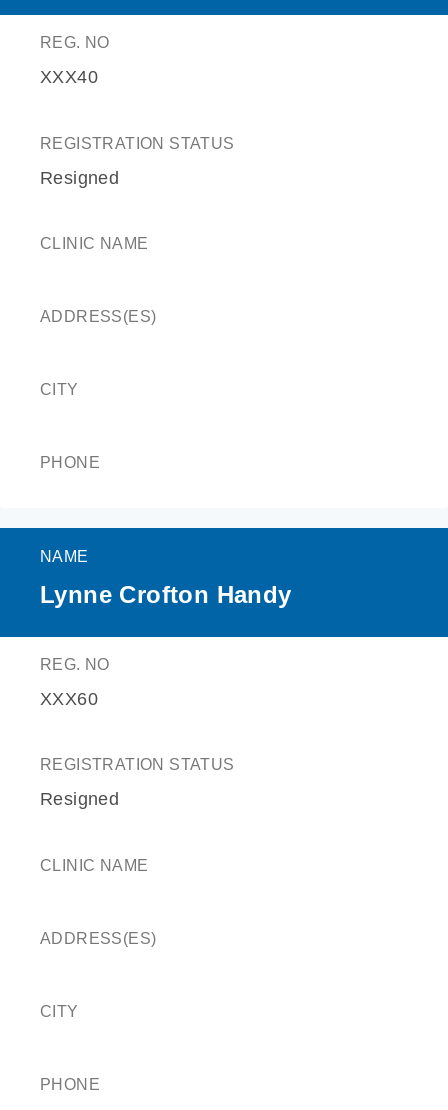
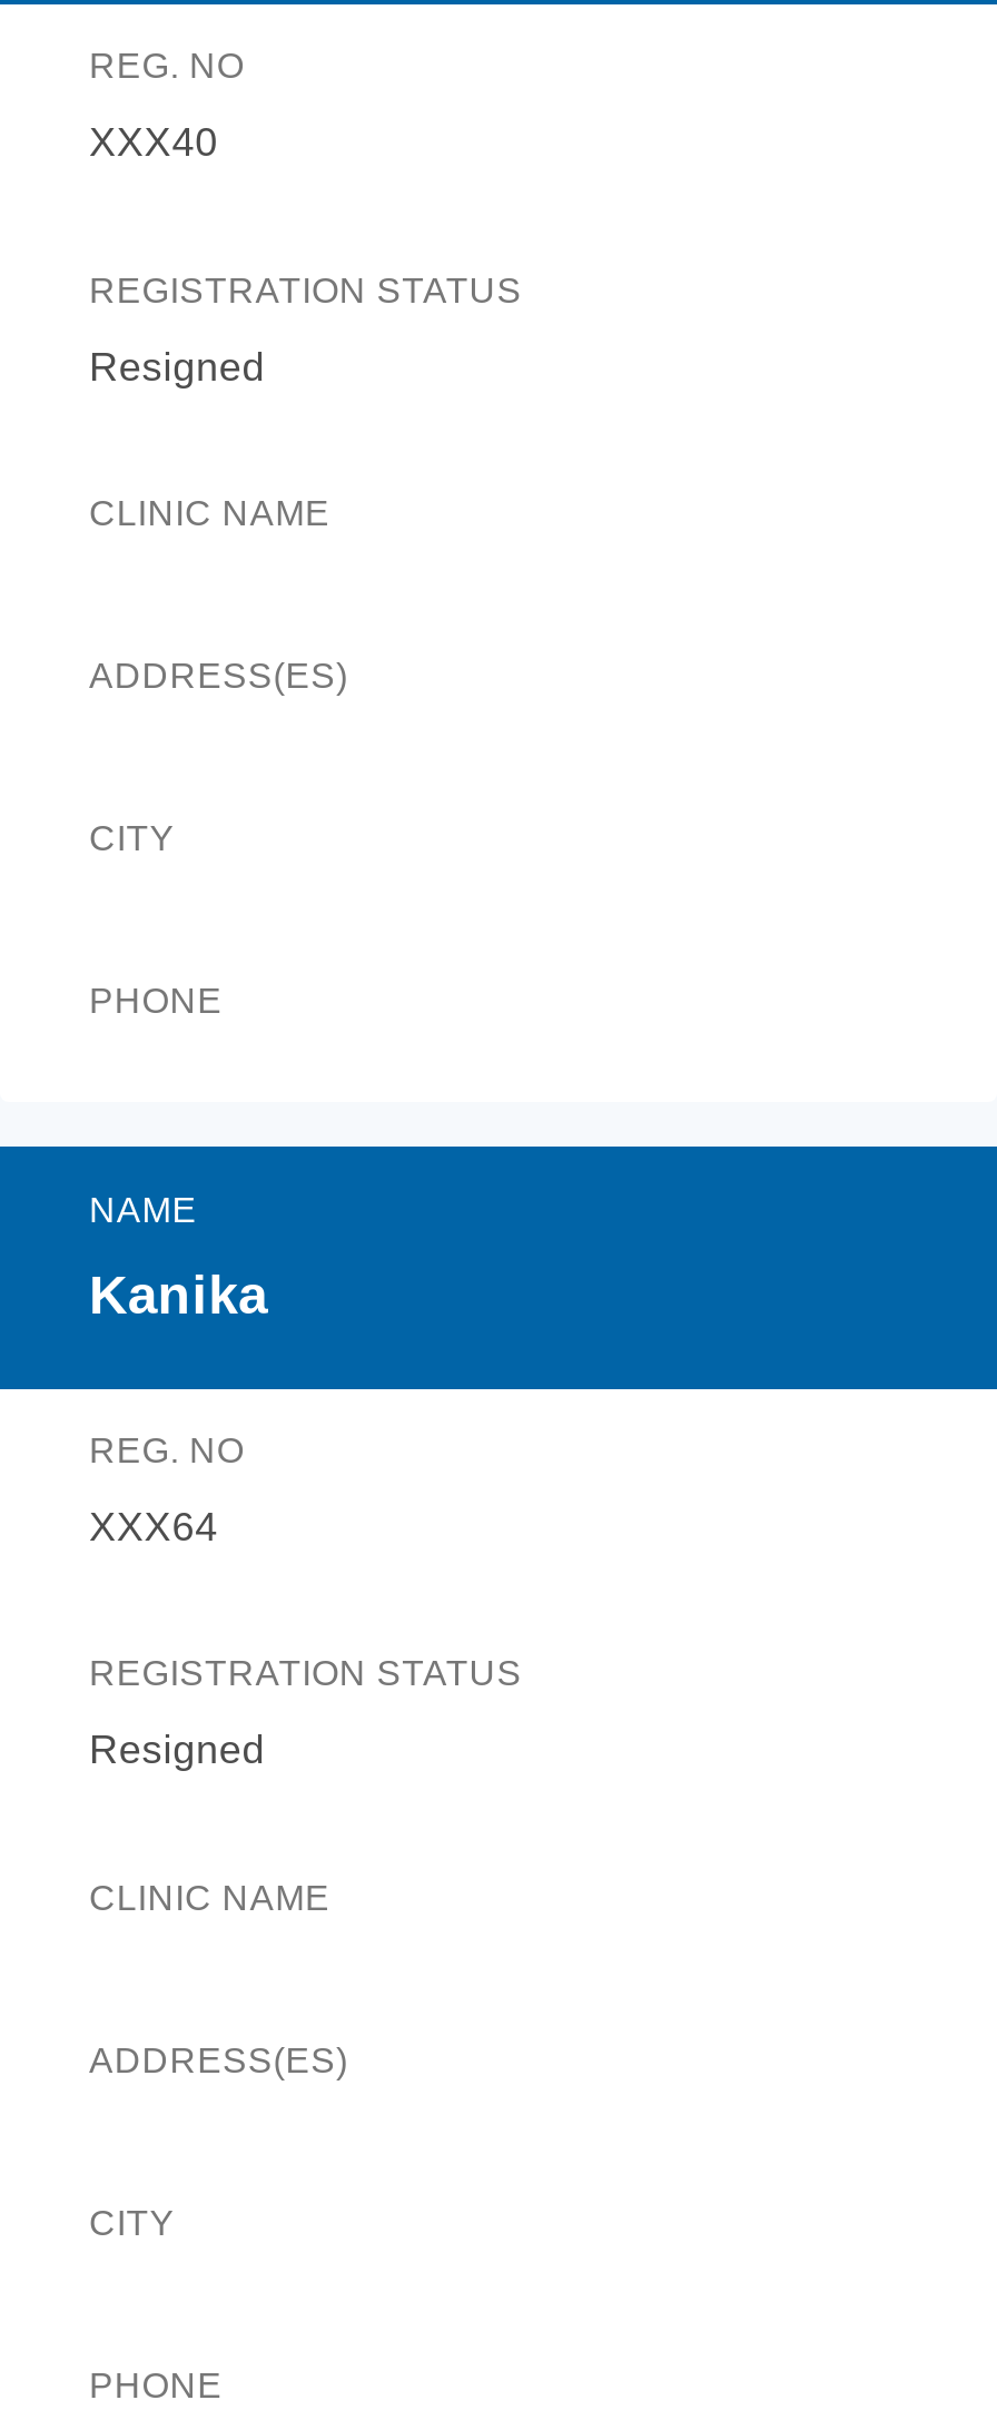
[40,581,292,608] Lynne Crofton Handy -> [89,1265,268,1325] Kanika
[40,688,98,708] XXX60 -> [89,1504,218,1548] XXX64

